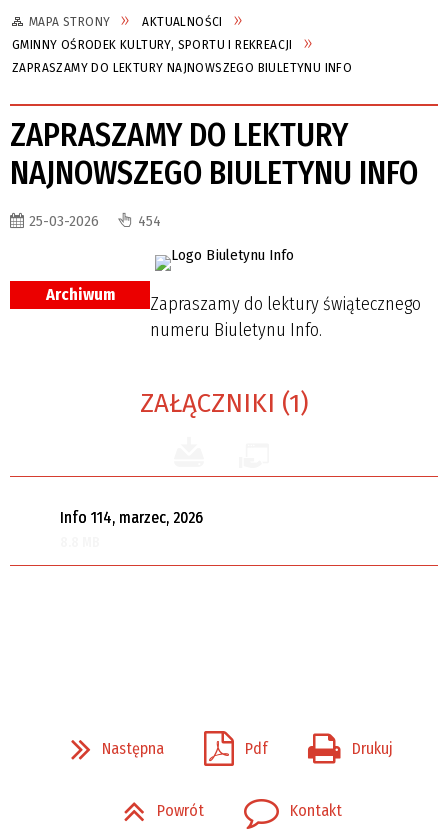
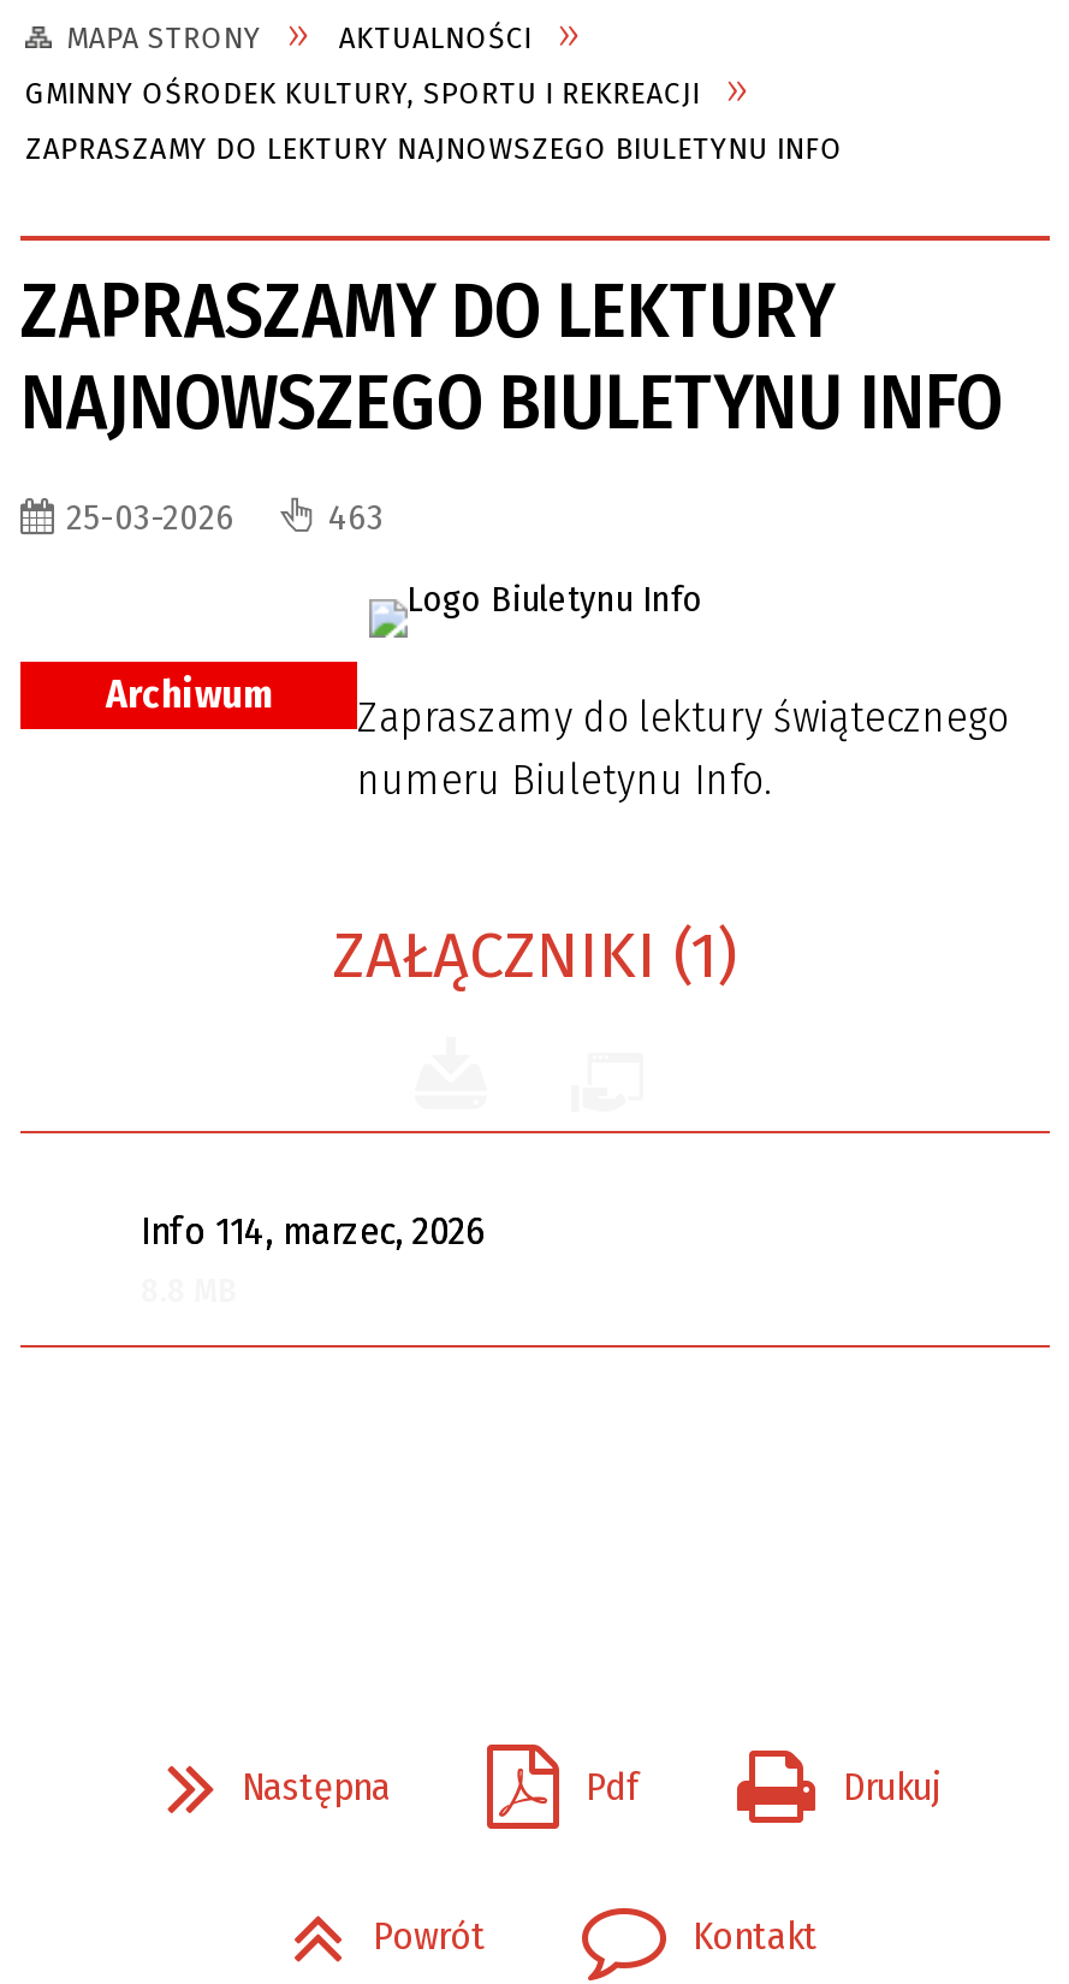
[138,211,161,229] 454 -> [328,494,384,538] 463

